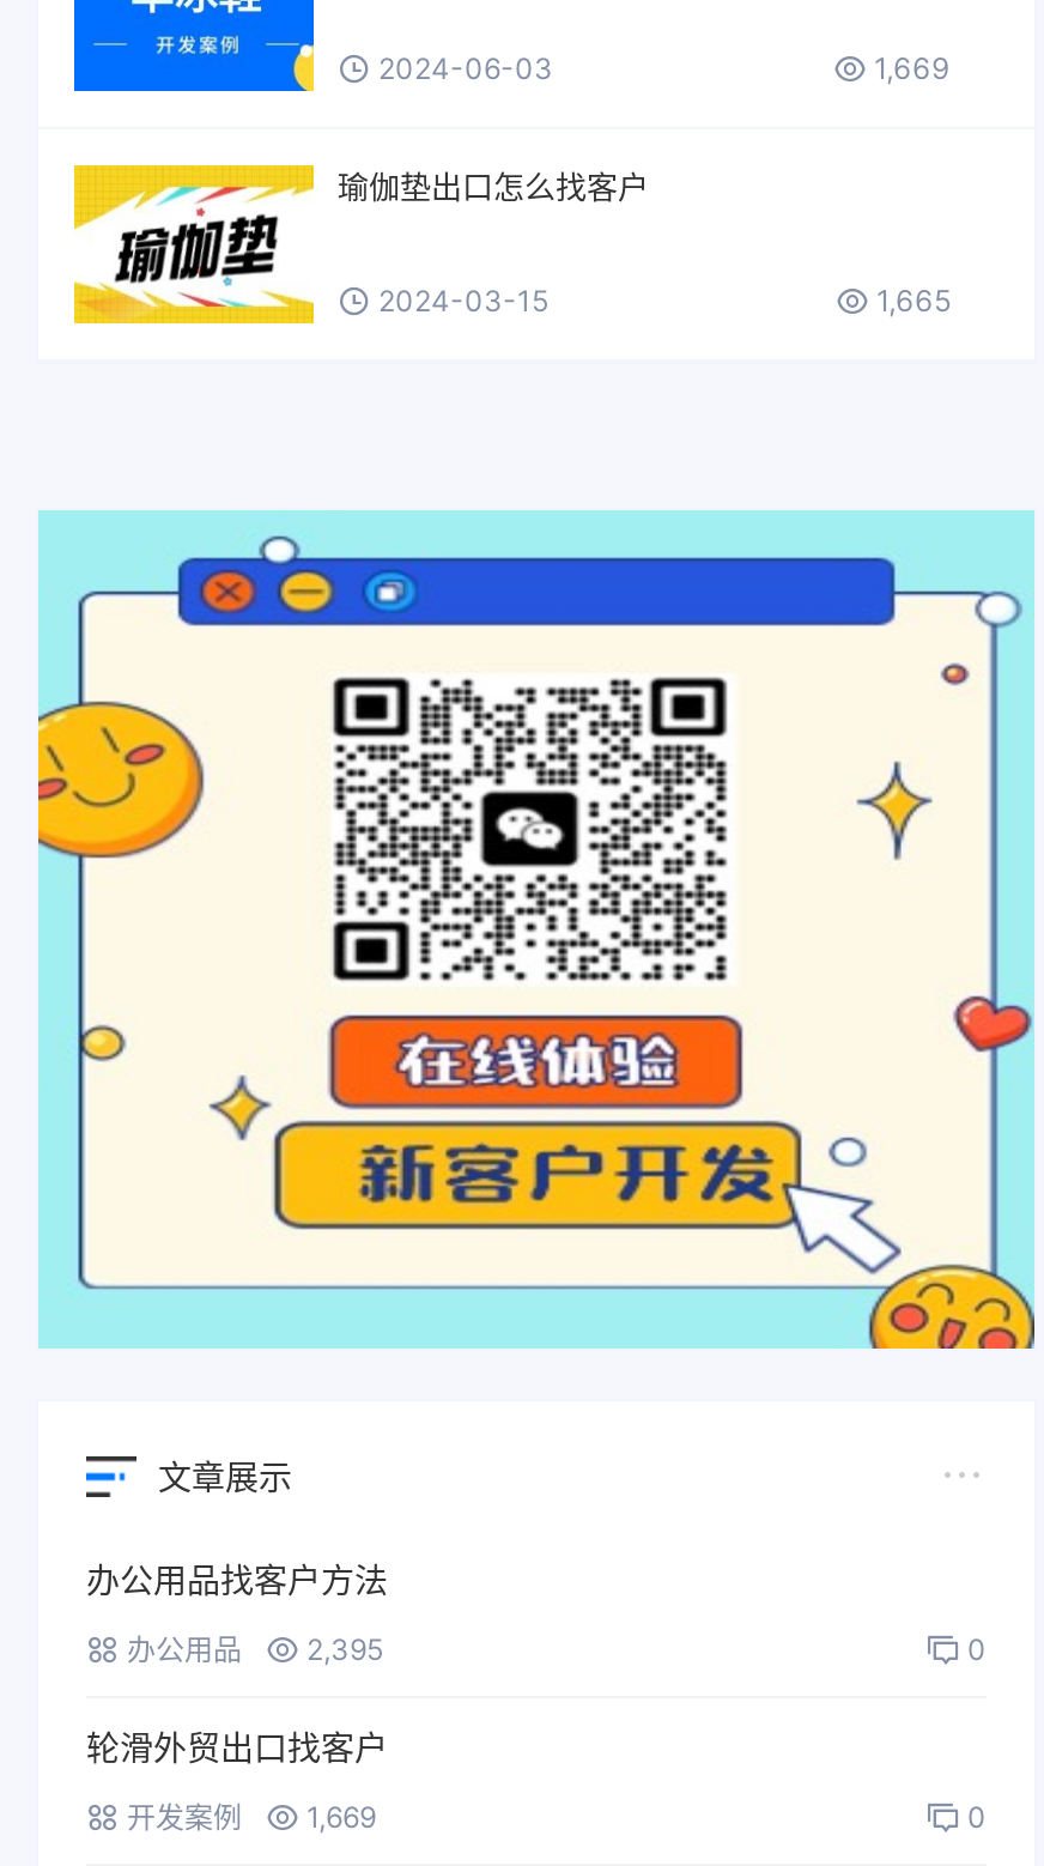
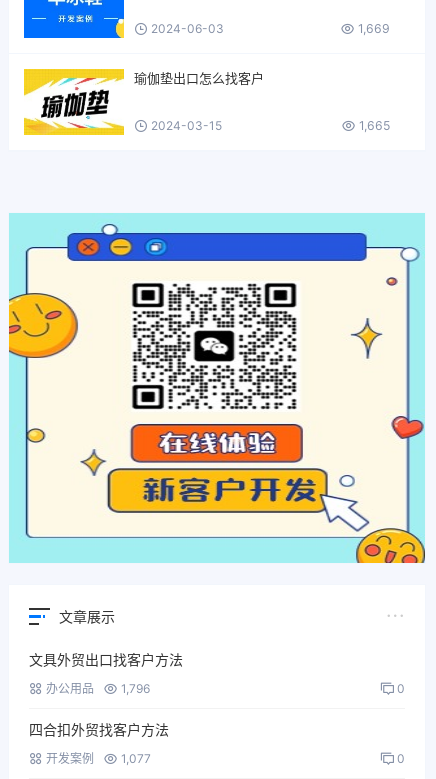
[86,1559,388,1600] 办公用品找客户方法 -> [29,651,183,668] 文具外贸出口找客户方法
[127,1631,383,1667] 办公用品 2,395 -> [46,681,150,696] 办公用品 1,796
[86,1727,388,1768] 轮滑外贸出口找客户 -> [29,721,169,738] 四合扣外贸找客户方法
[127,1799,376,1835] 开发案例 1,669 -> [46,751,151,766] 开发案例 1,077

